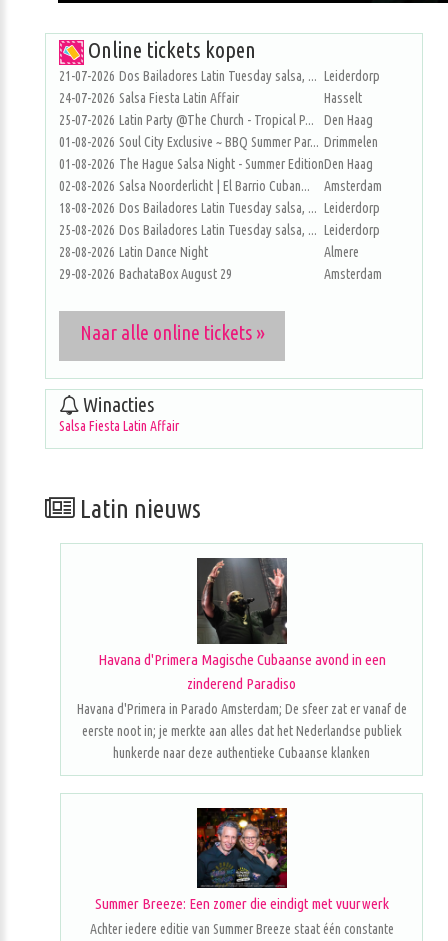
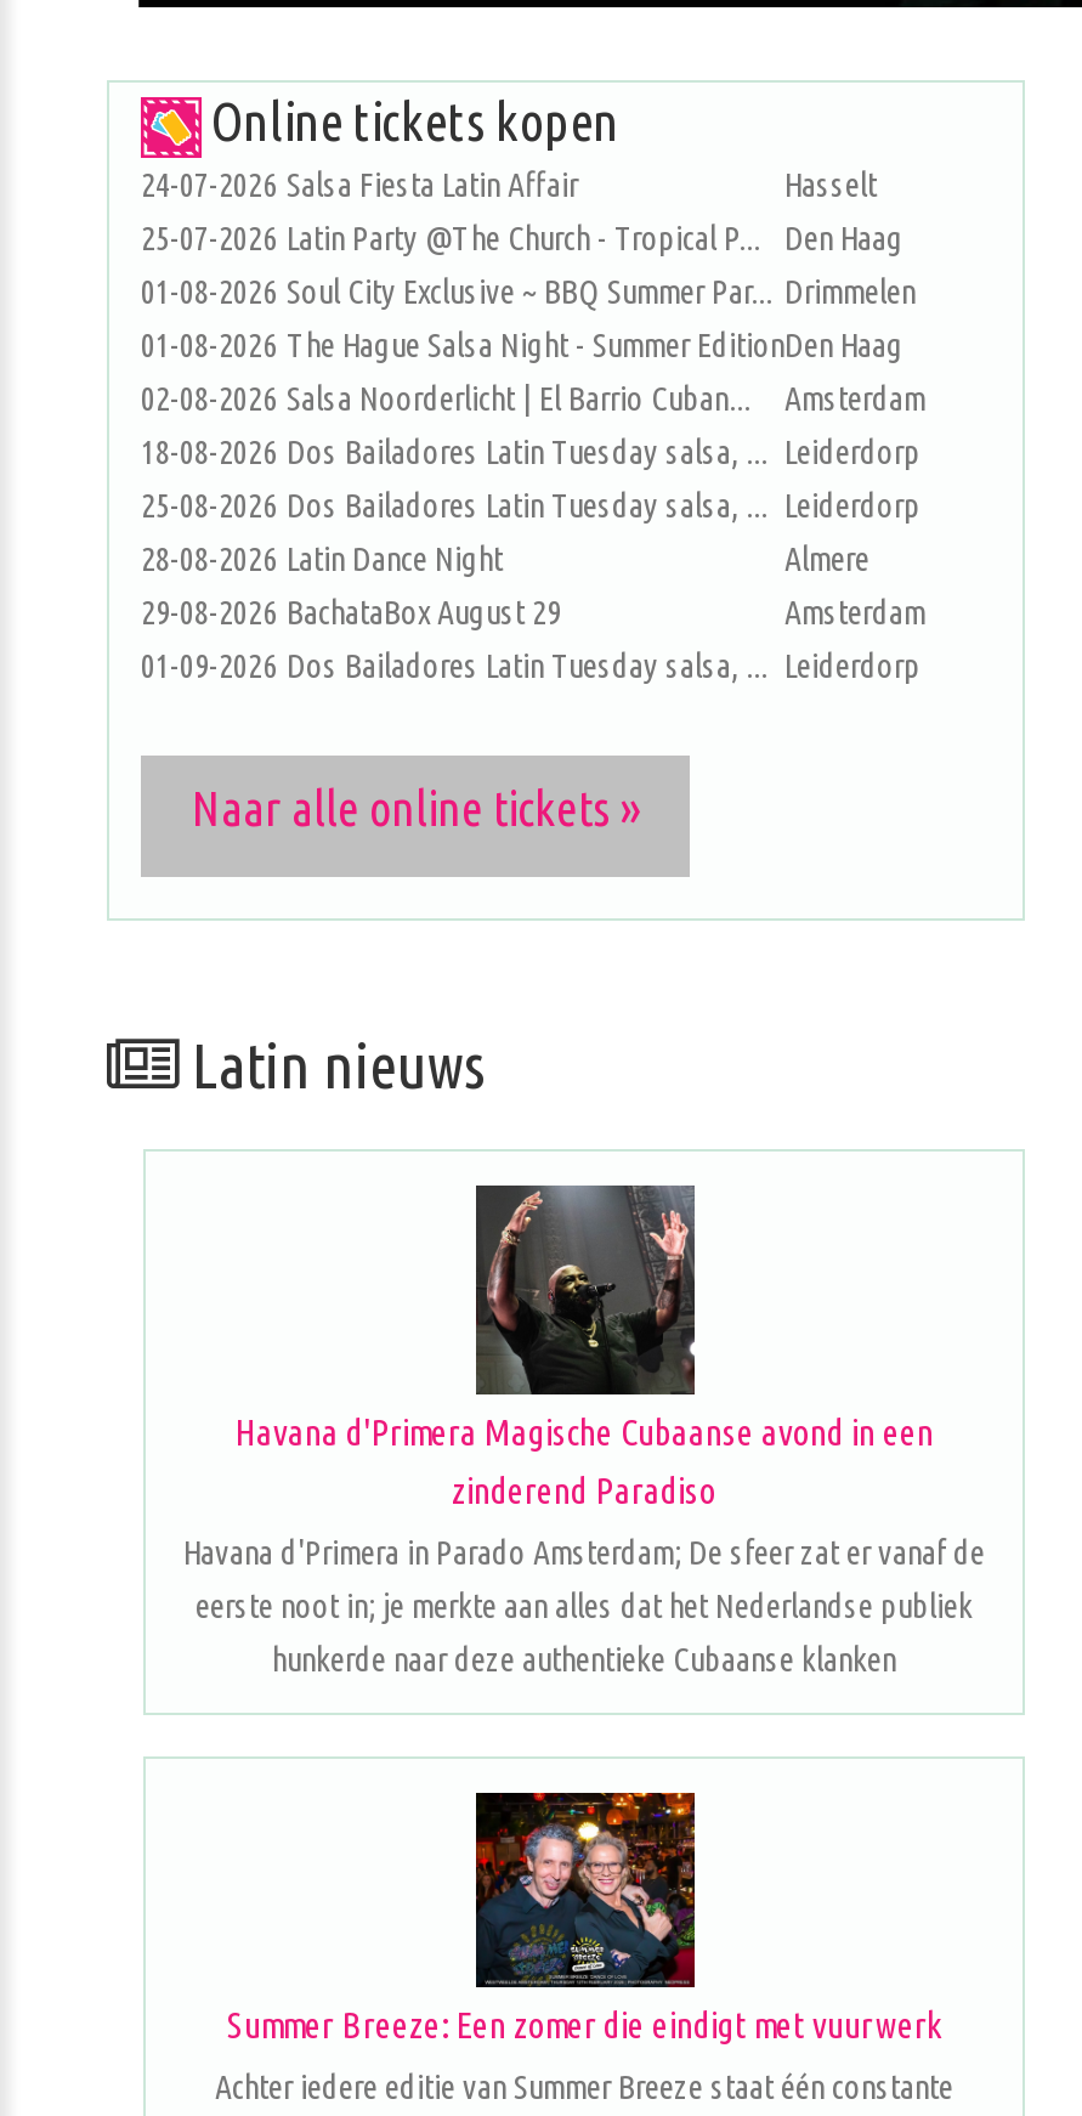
[59,68,380,84] 21-07-2026 Dos Bailadores Latin Tuesday salsa, ... Leiderdorp -> none
none -> [141,646,920,685] 01-09-2026 Dos Bailadores Latin Tuesday salsa, ... Leiderdorp
[59,393,179,434] Winacties | Salsa Fiesta Latin Affair -> none

